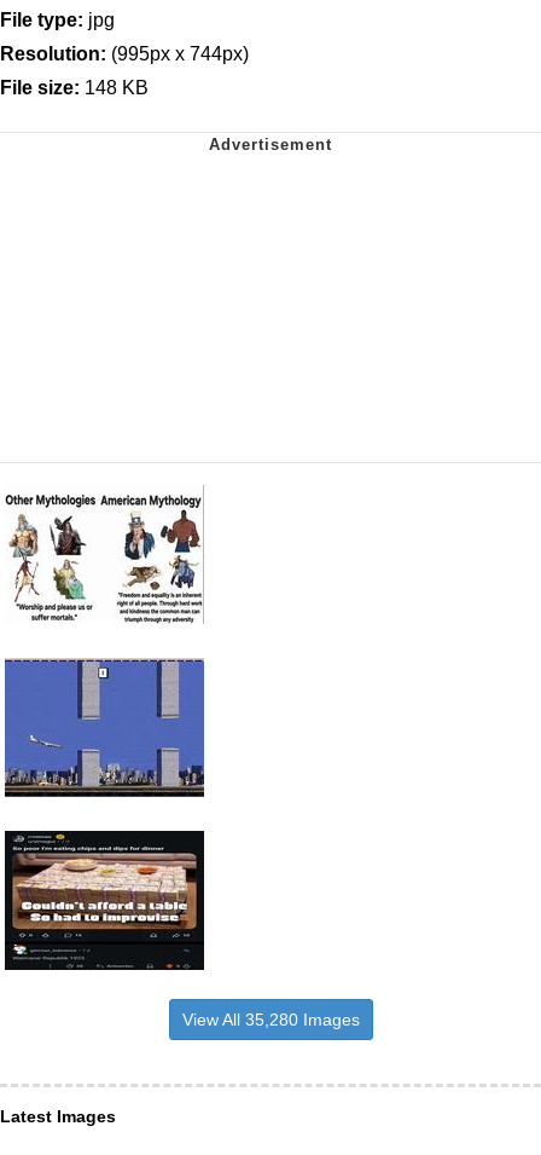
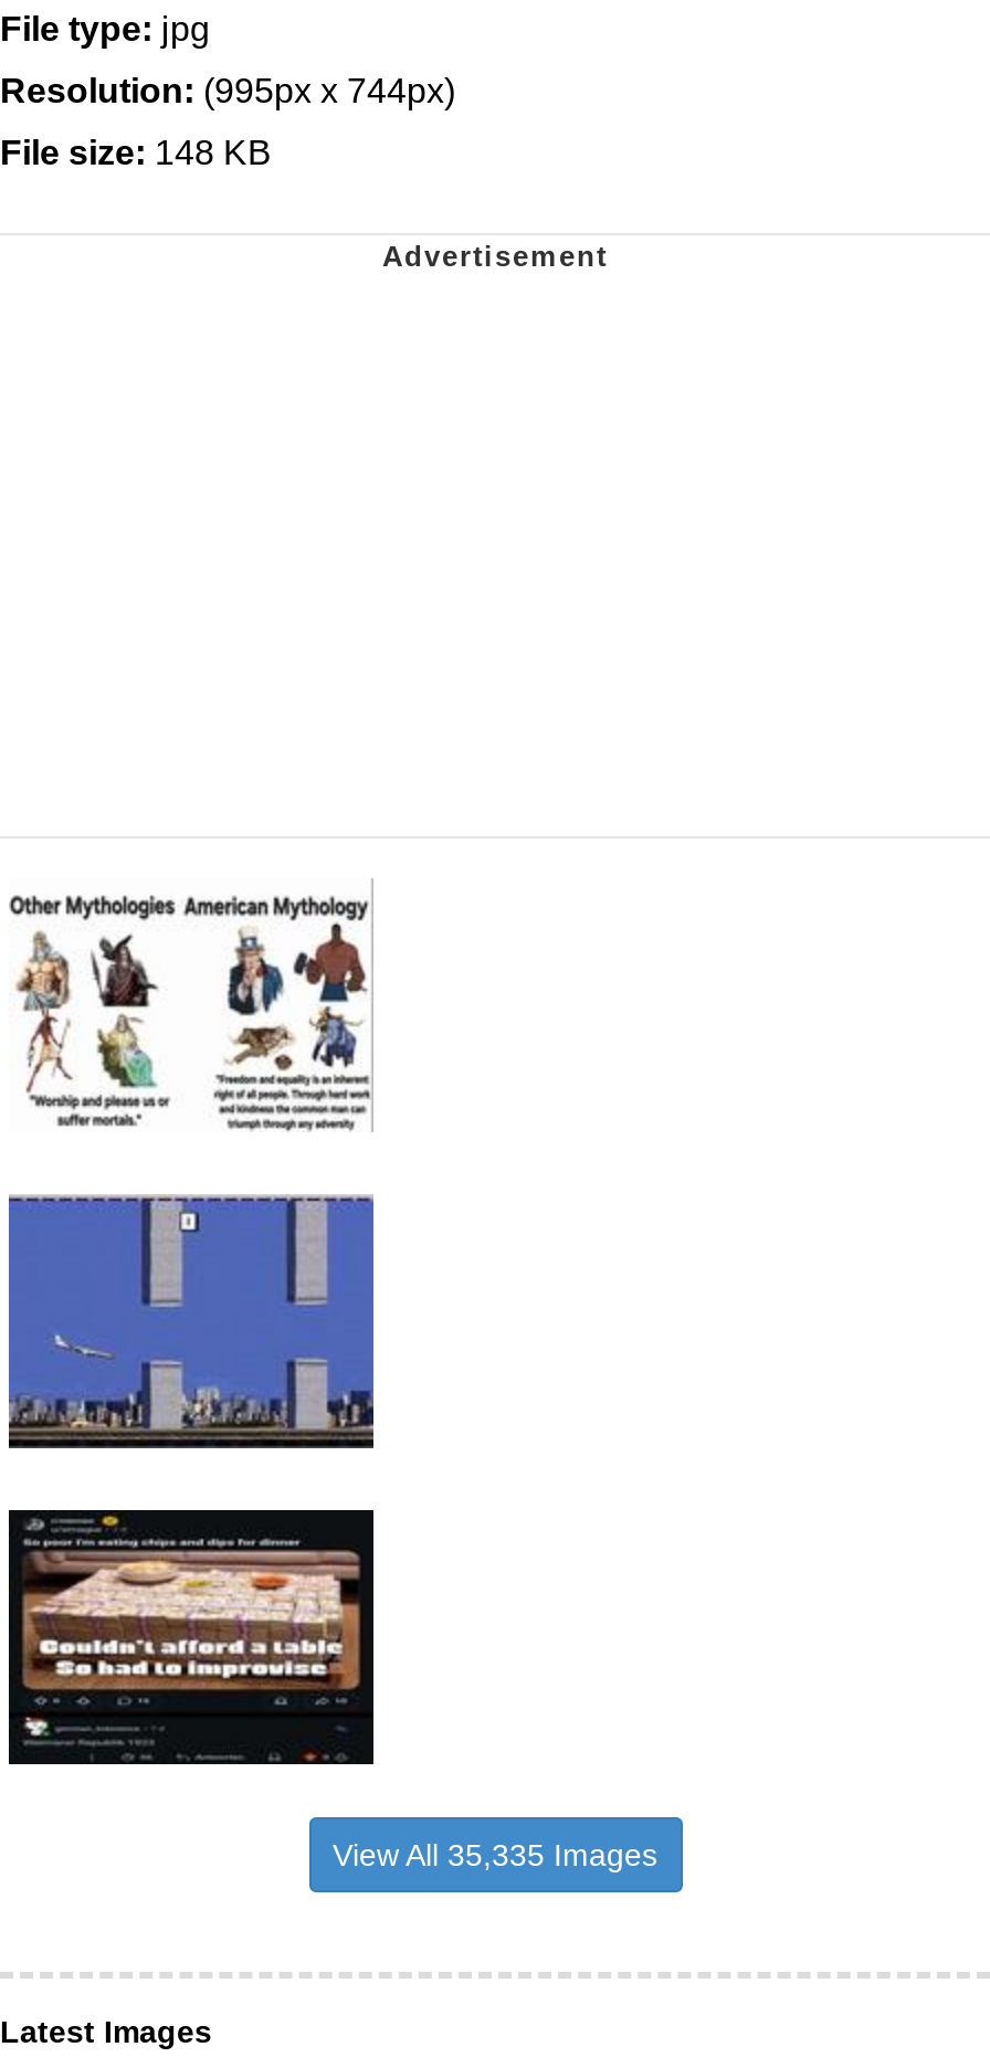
[182,1010,359,1029] View All 35,280 Images -> [333,1836,657,1872] View All 35,335 Images

